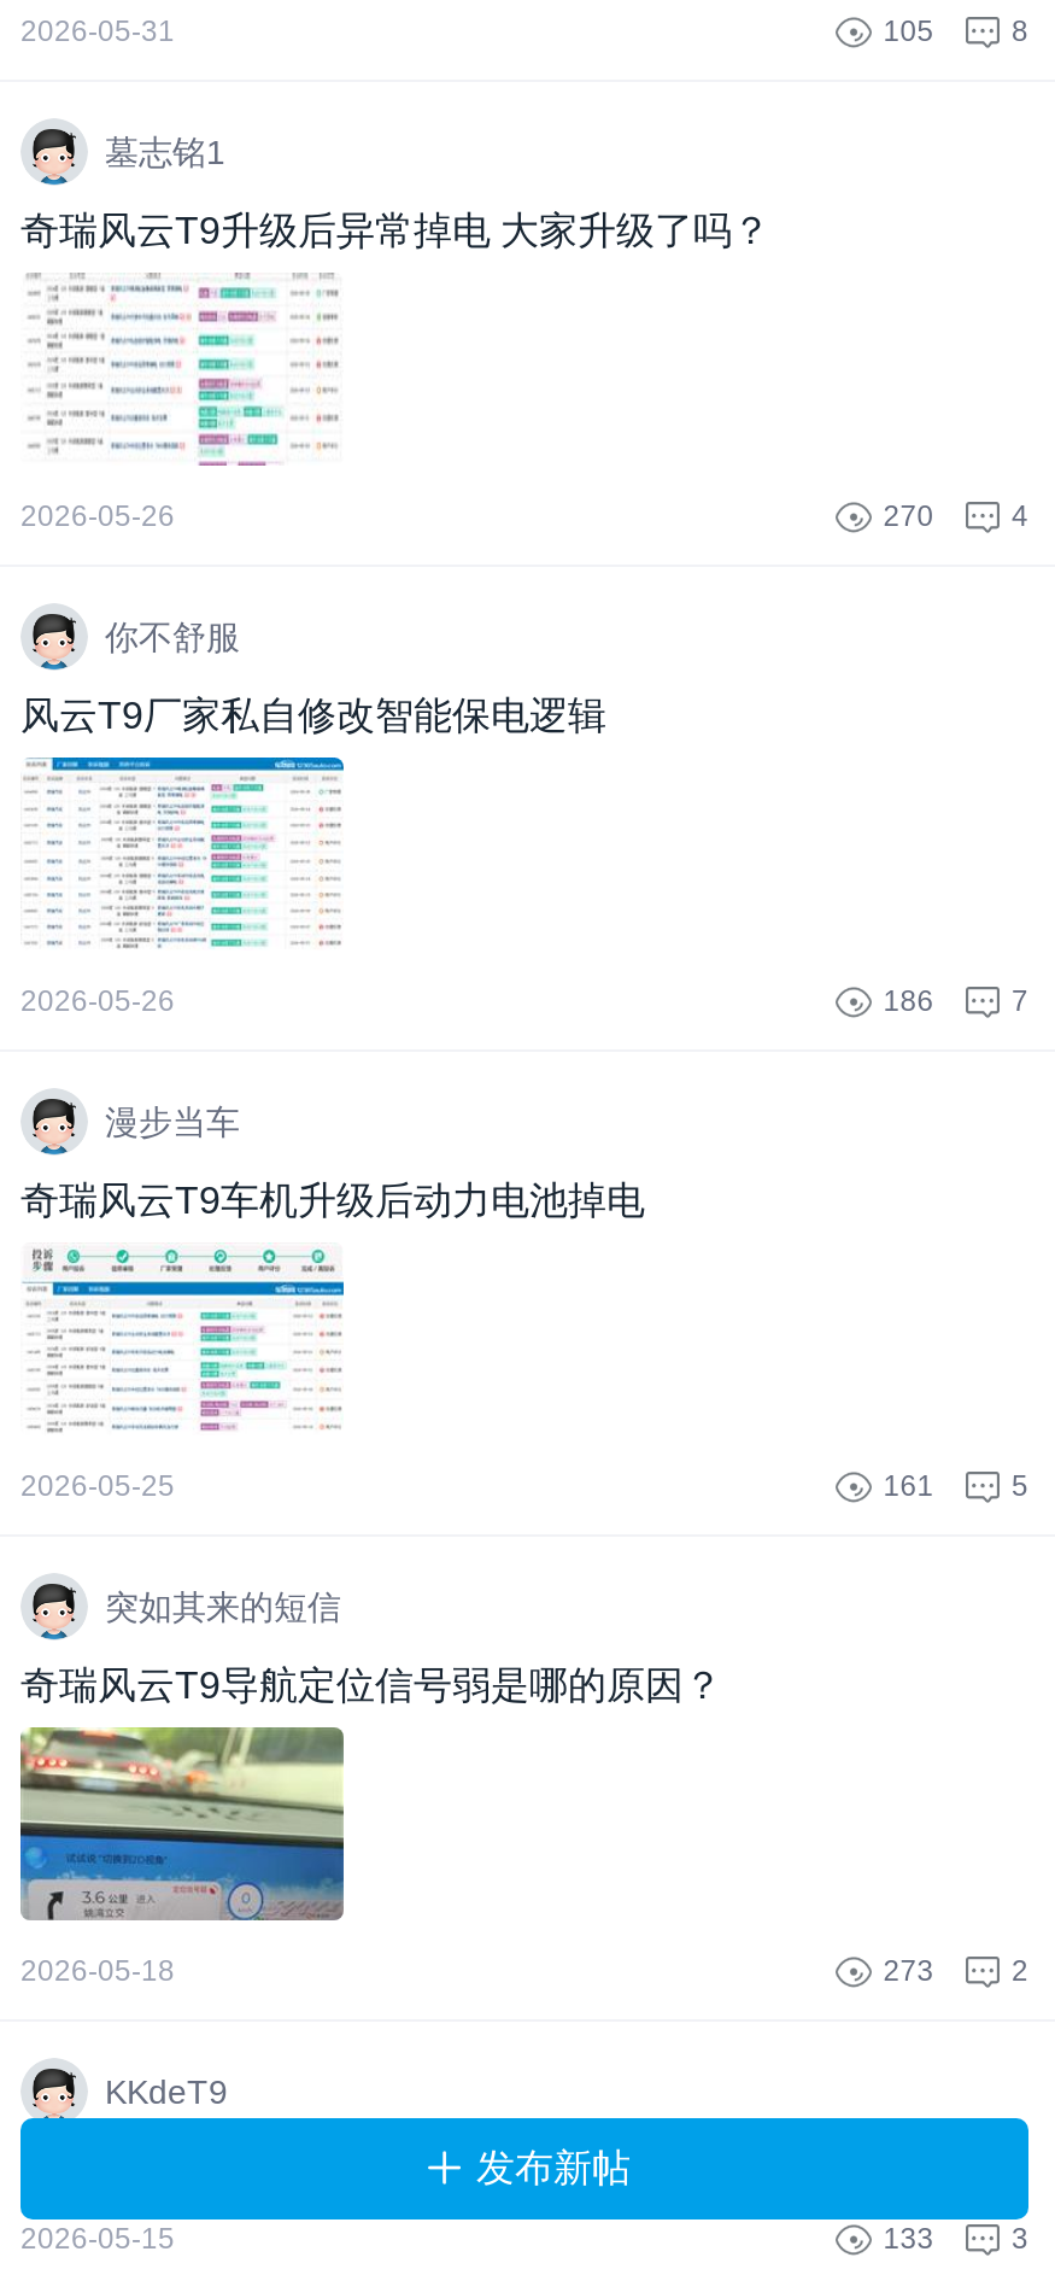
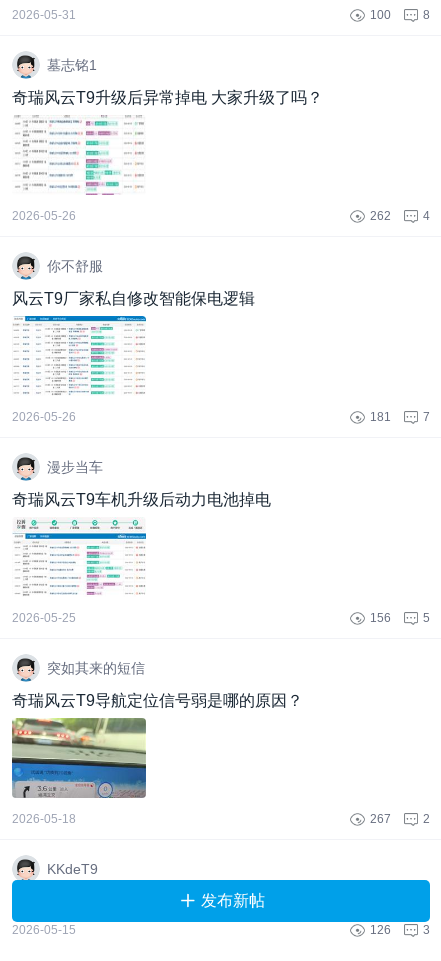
[883,14,934,48] 105 -> [370,8,391,22] 100
[883,499,934,533] 270 -> [370,209,391,223] 262
[883,984,934,1018] 186 -> [370,410,391,424] 181
[883,1469,934,1503] 161 -> [370,611,391,625] 156
[883,1954,934,1988] 273 -> [370,812,391,826] 267
[883,2222,934,2256] 133 -> [370,923,391,937] 126

